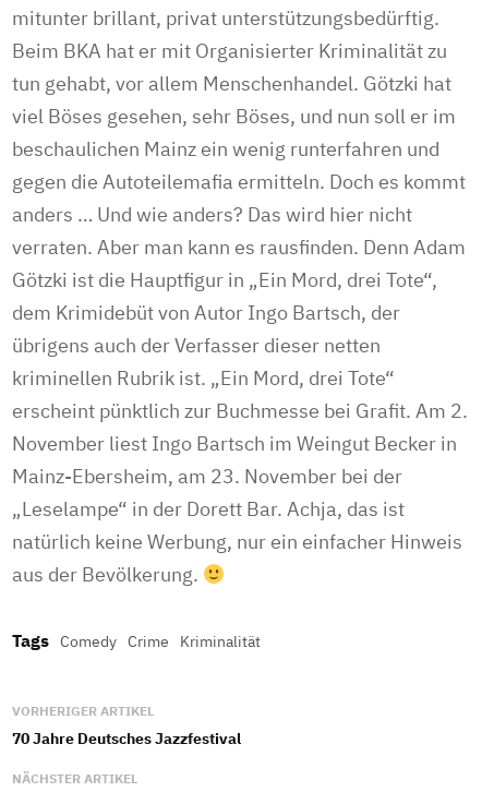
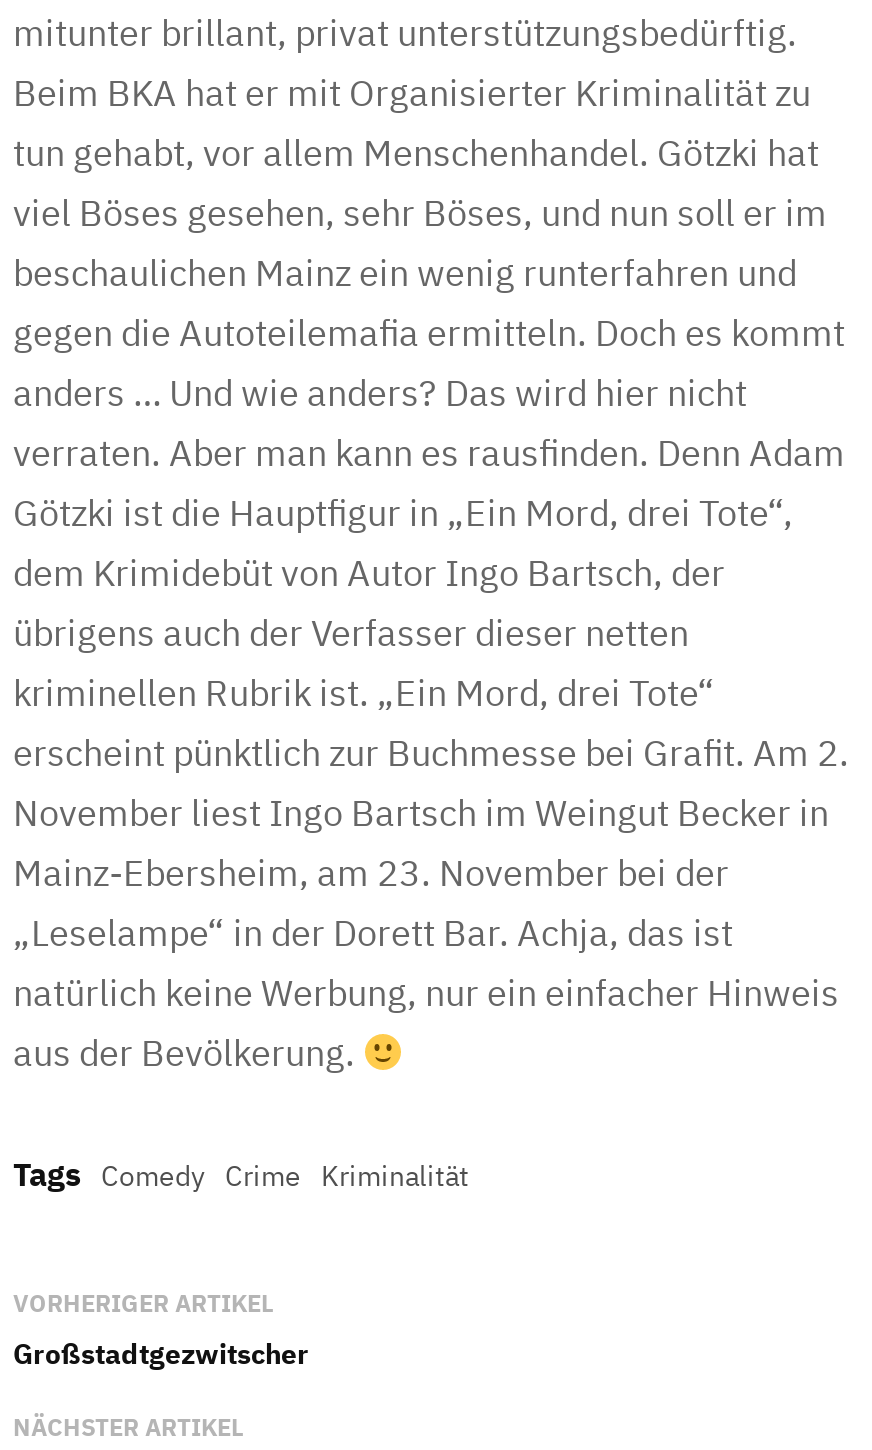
[12,729,241,748] 70 Jahre Deutsches Jazzfestival -> [13,1336,309,1372] Großstadtgezwitscher

